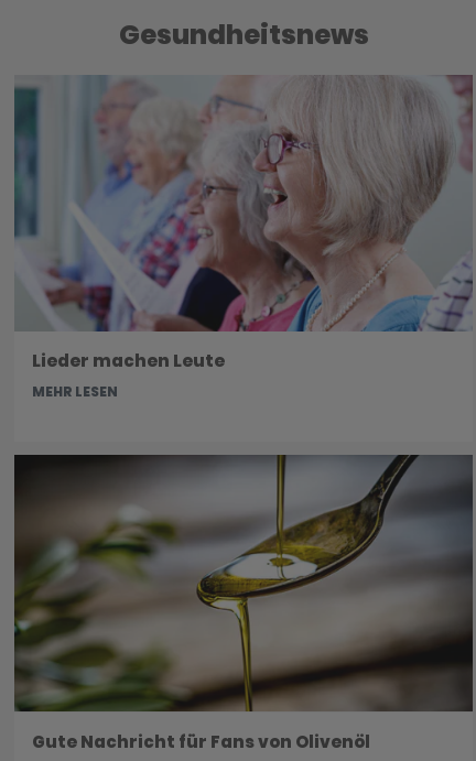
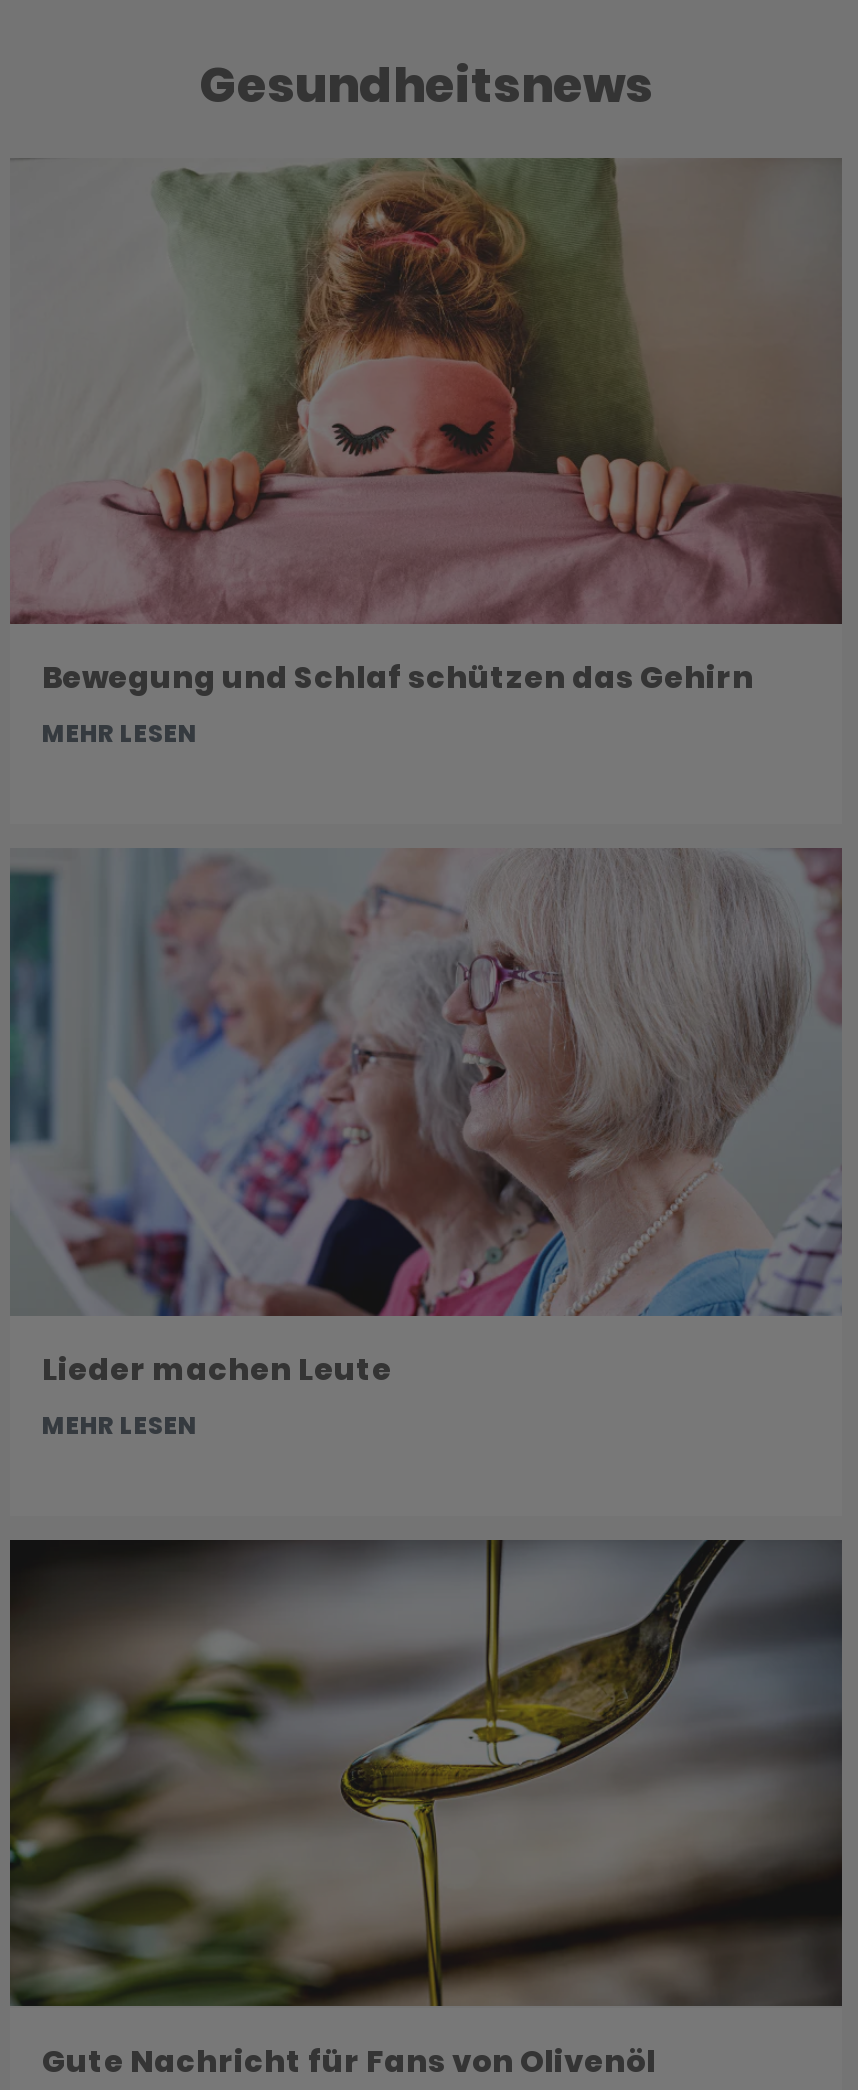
none -> [10,156,844,751] [image] | Bewegung und Schlaf schützen das Gehirn | MEHR LESEN

